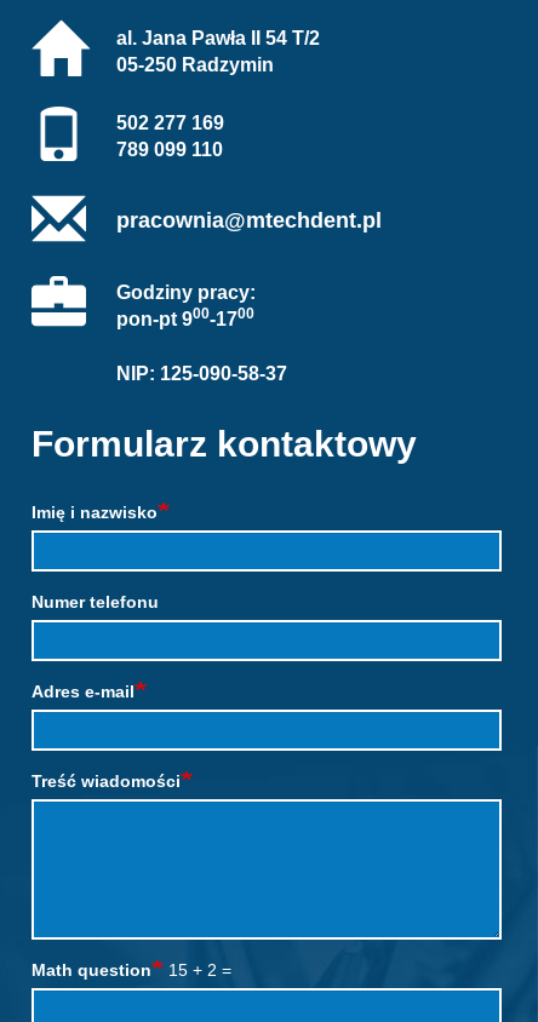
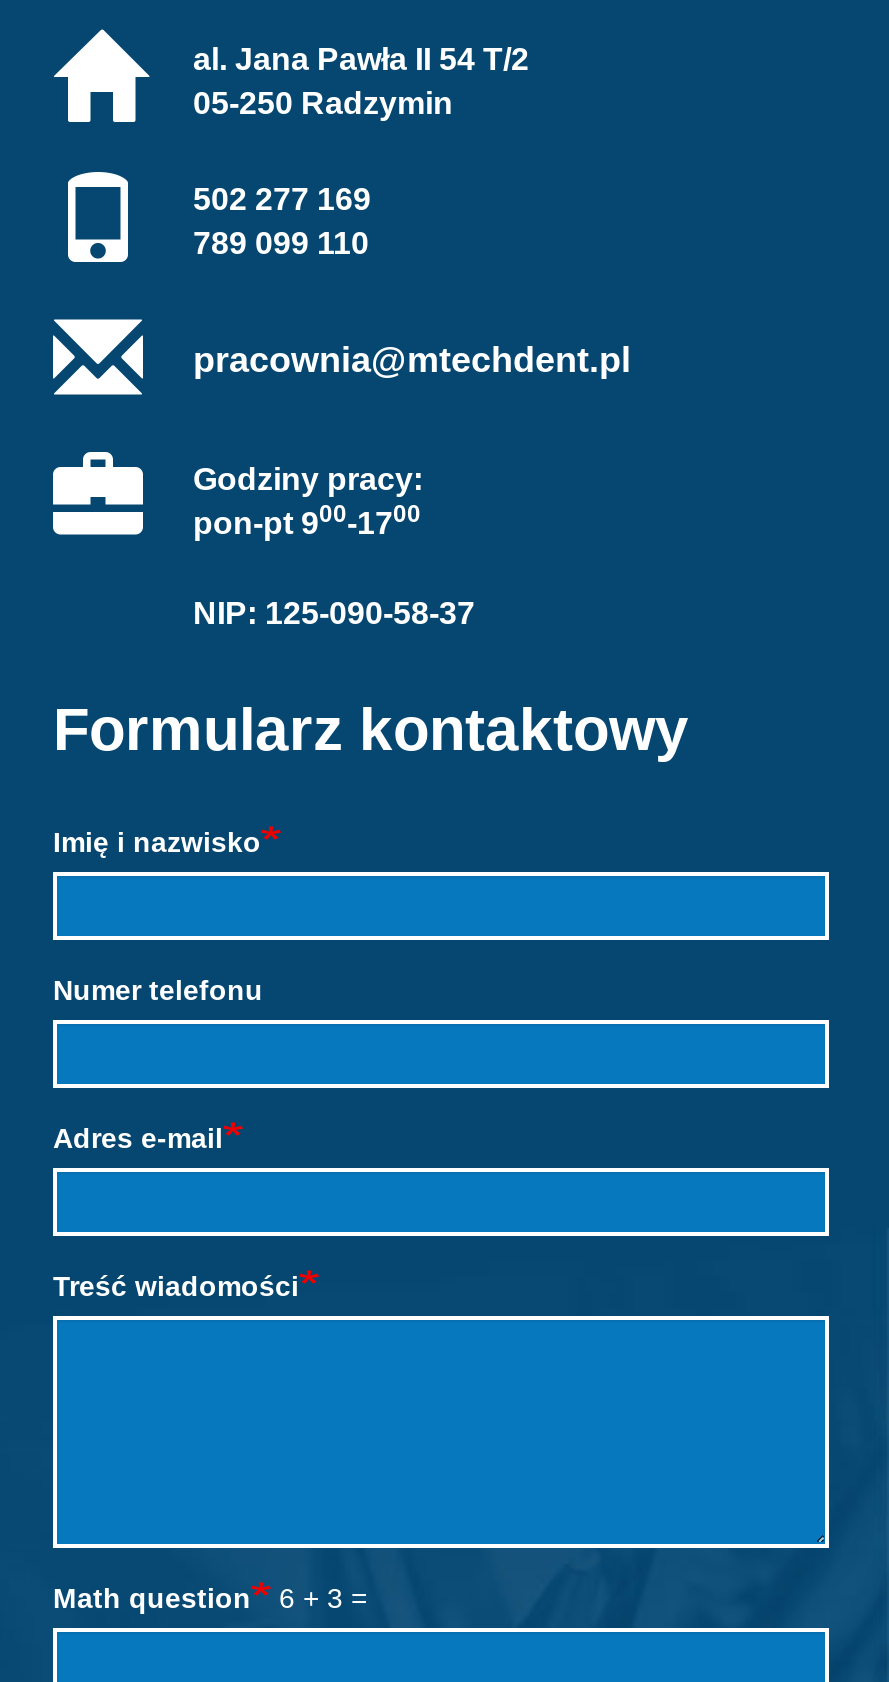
[32,960,231,980] Math question 15 + 2 = -> [53,1582,367,1614] Math question 6 + 3 =

